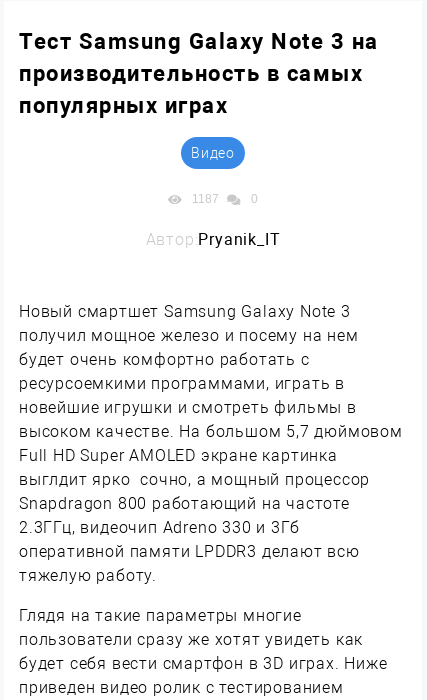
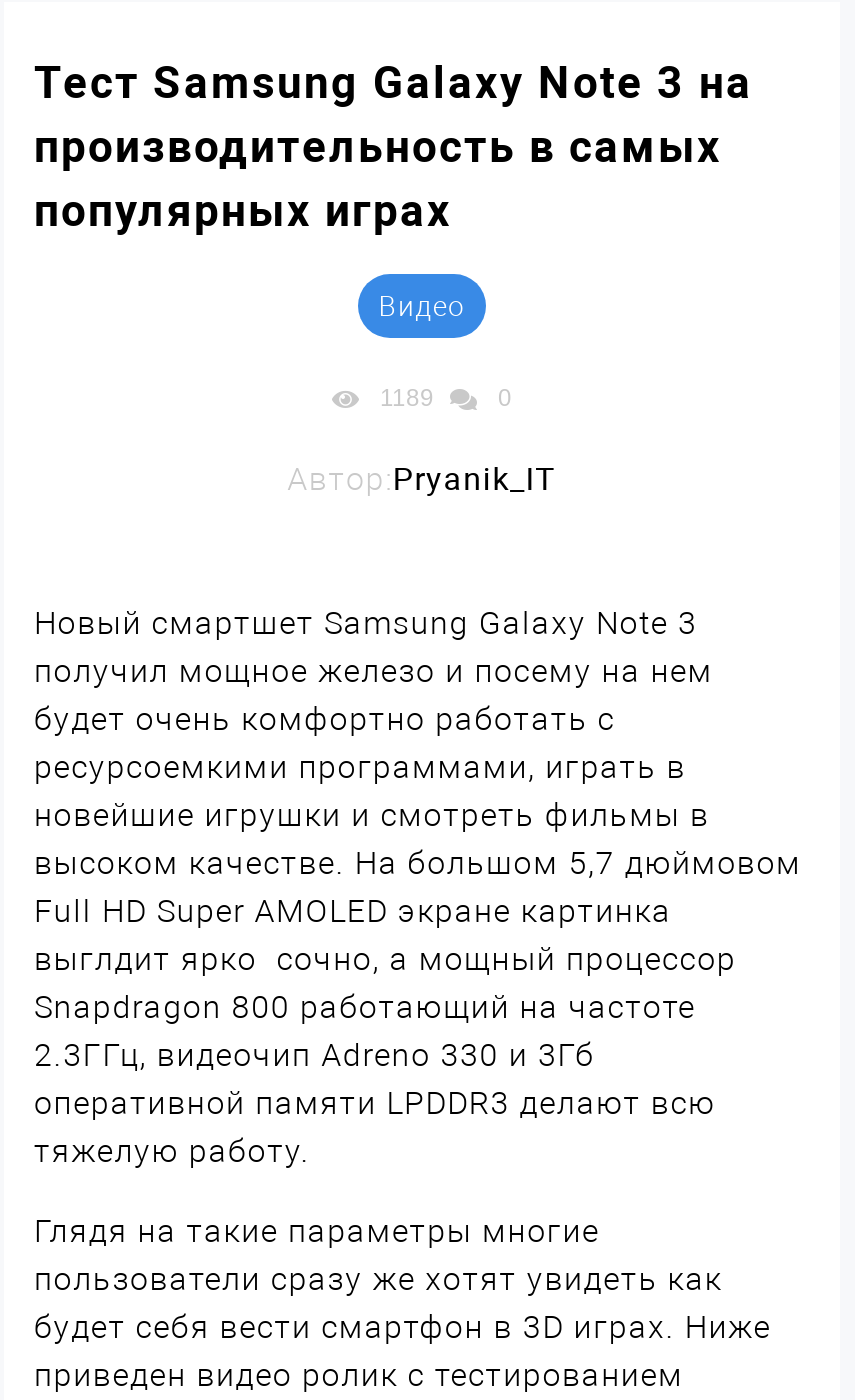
[192,192,219,206] 1187 -> [380,384,434,412] 1189

